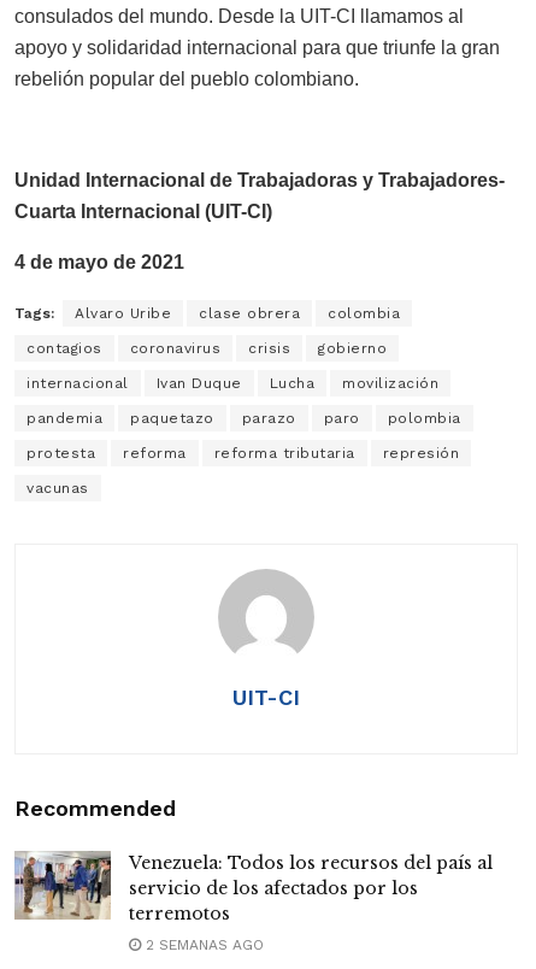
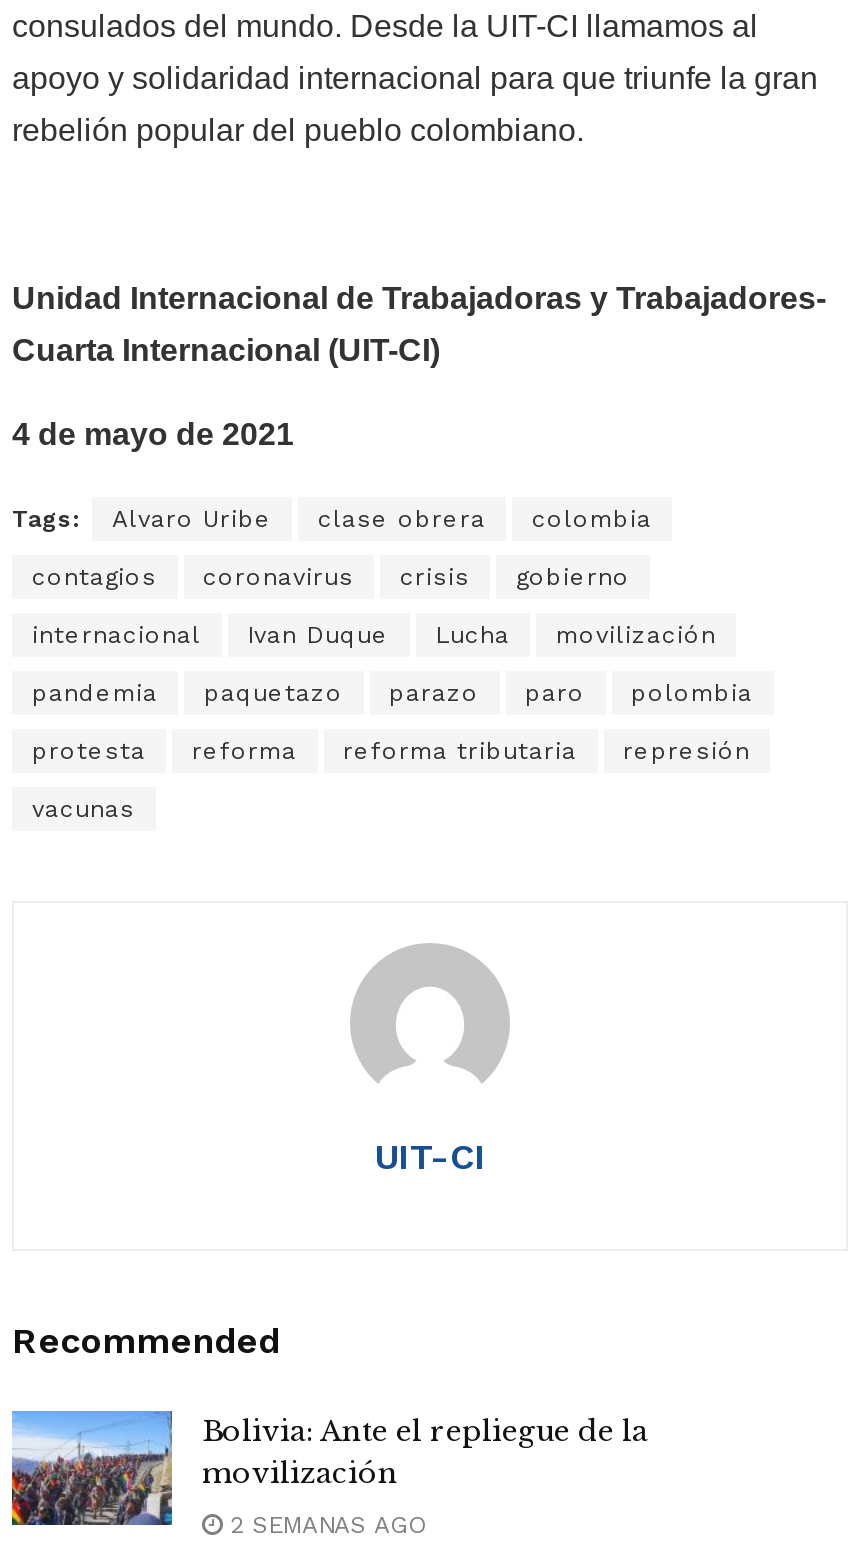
[13,850,493,925] [image] | Venezuela: Todos los recursos del país al | servicio de los afectados por los | terremotos -> [10,1409,648,1527] [image] | Bolivia: Ante el repliegue de la | movilización

